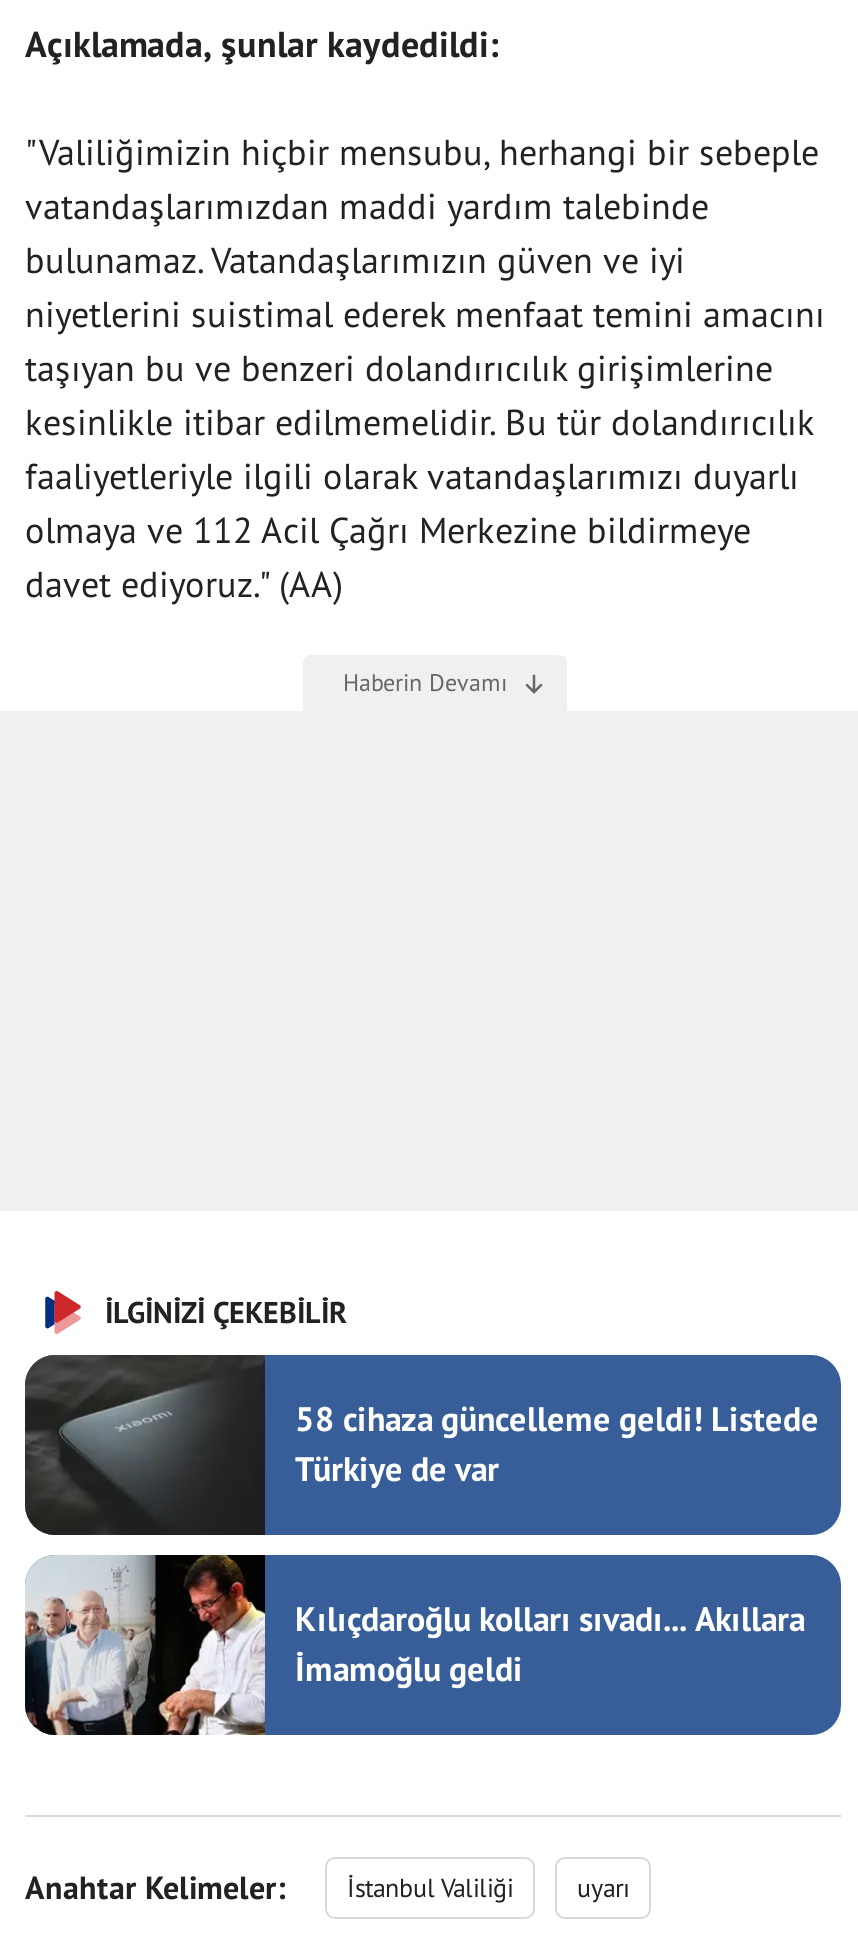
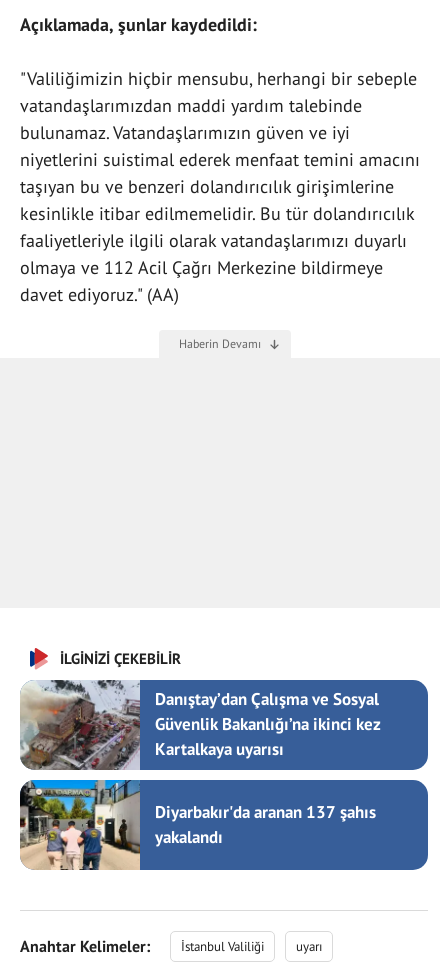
[23,1353,819,1537] [image] | 58 cihaza güncelleme geldi! Listede | Türkiye de var -> [19,679,381,771] [image] | Danıştay’dan Çalışma ve Sosyal | Güvenlik Bakanlığı’na ikinci kez | Kartalkaya uyarısı
[23,1553,805,1737] [image] | Kılıçdaroğlu kolları sıvadı... Akıllara | İmamoğlu geldi -> [19,779,376,871] [image] | Diyarbakır'da aranan 137 şahıs | yakalandı

